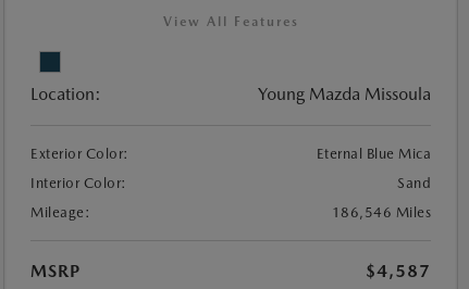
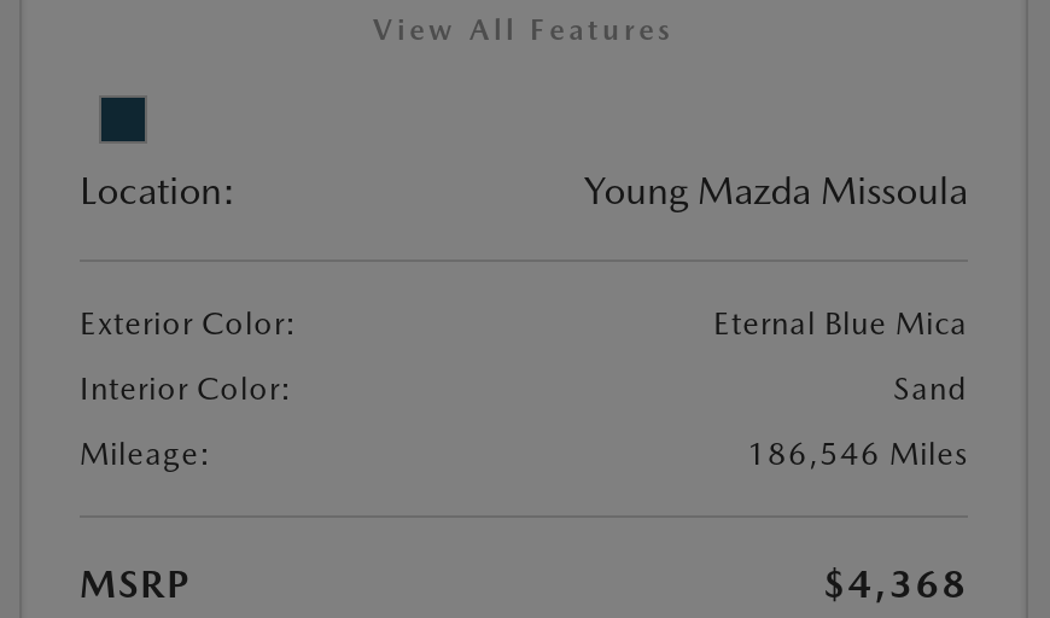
[366,261,431,281] $4,587 -> [823,561,968,607] $4,368

